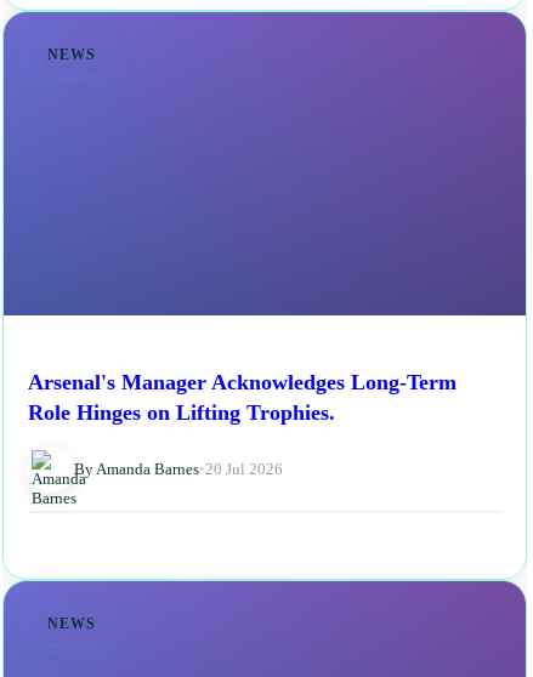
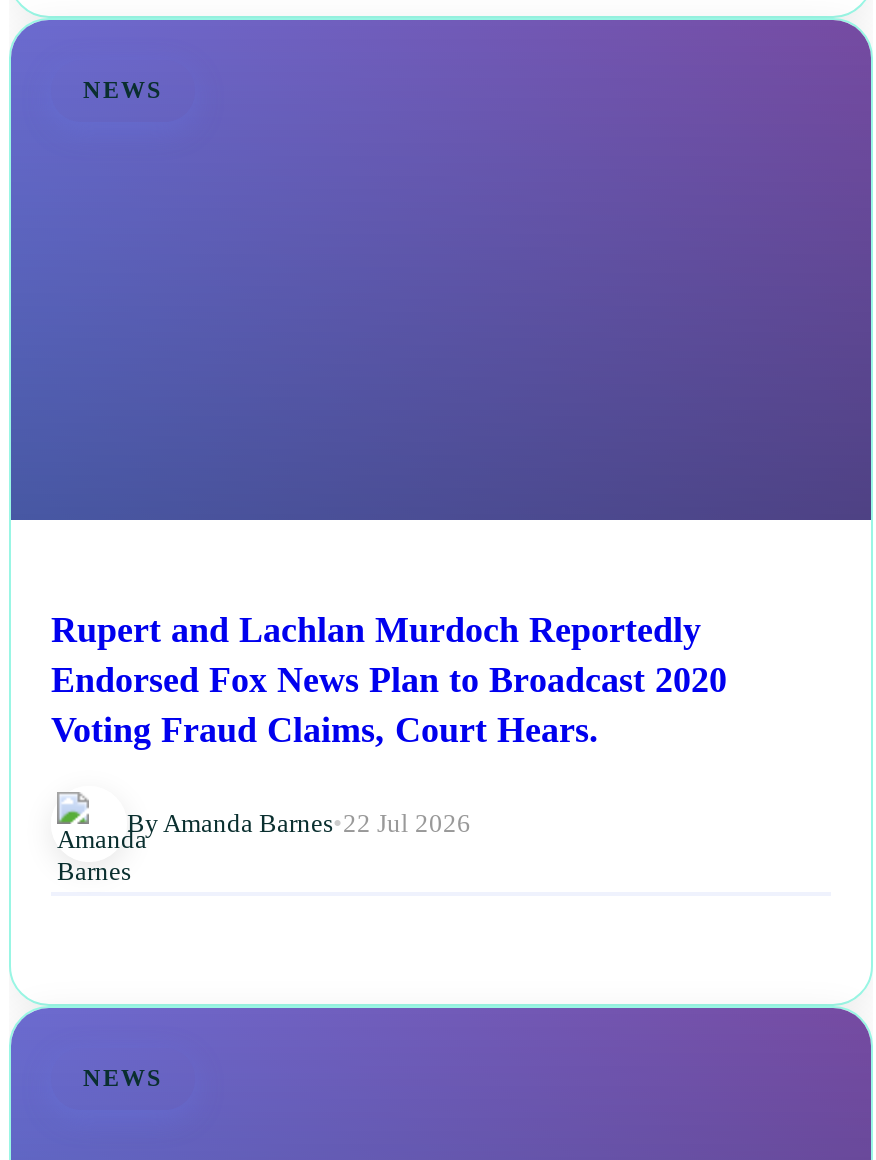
[28,370,457,425] Arsenal's Manager Acknowledges Long-Term | Role Hinges on Lifting Trophies. -> [51,610,727,750] Rupert and Lachlan Murdoch Reportedly | Endorsed Fox News Plan to Broadcast 2020 | Voting Fraud Claims, Court Hears.
[74,460,283,478] By Amanda Barnes • 20 Jul 2026 -> [127,808,471,838] By Amanda Barnes • 22 Jul 2026

